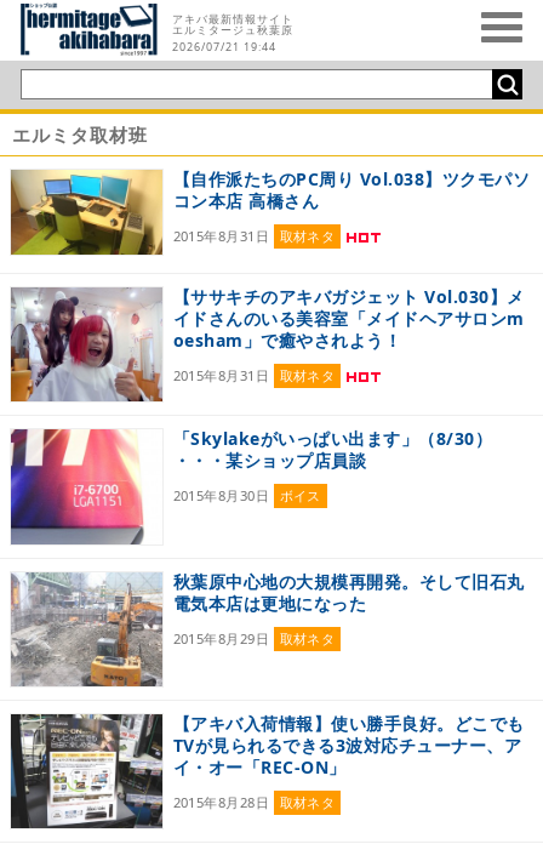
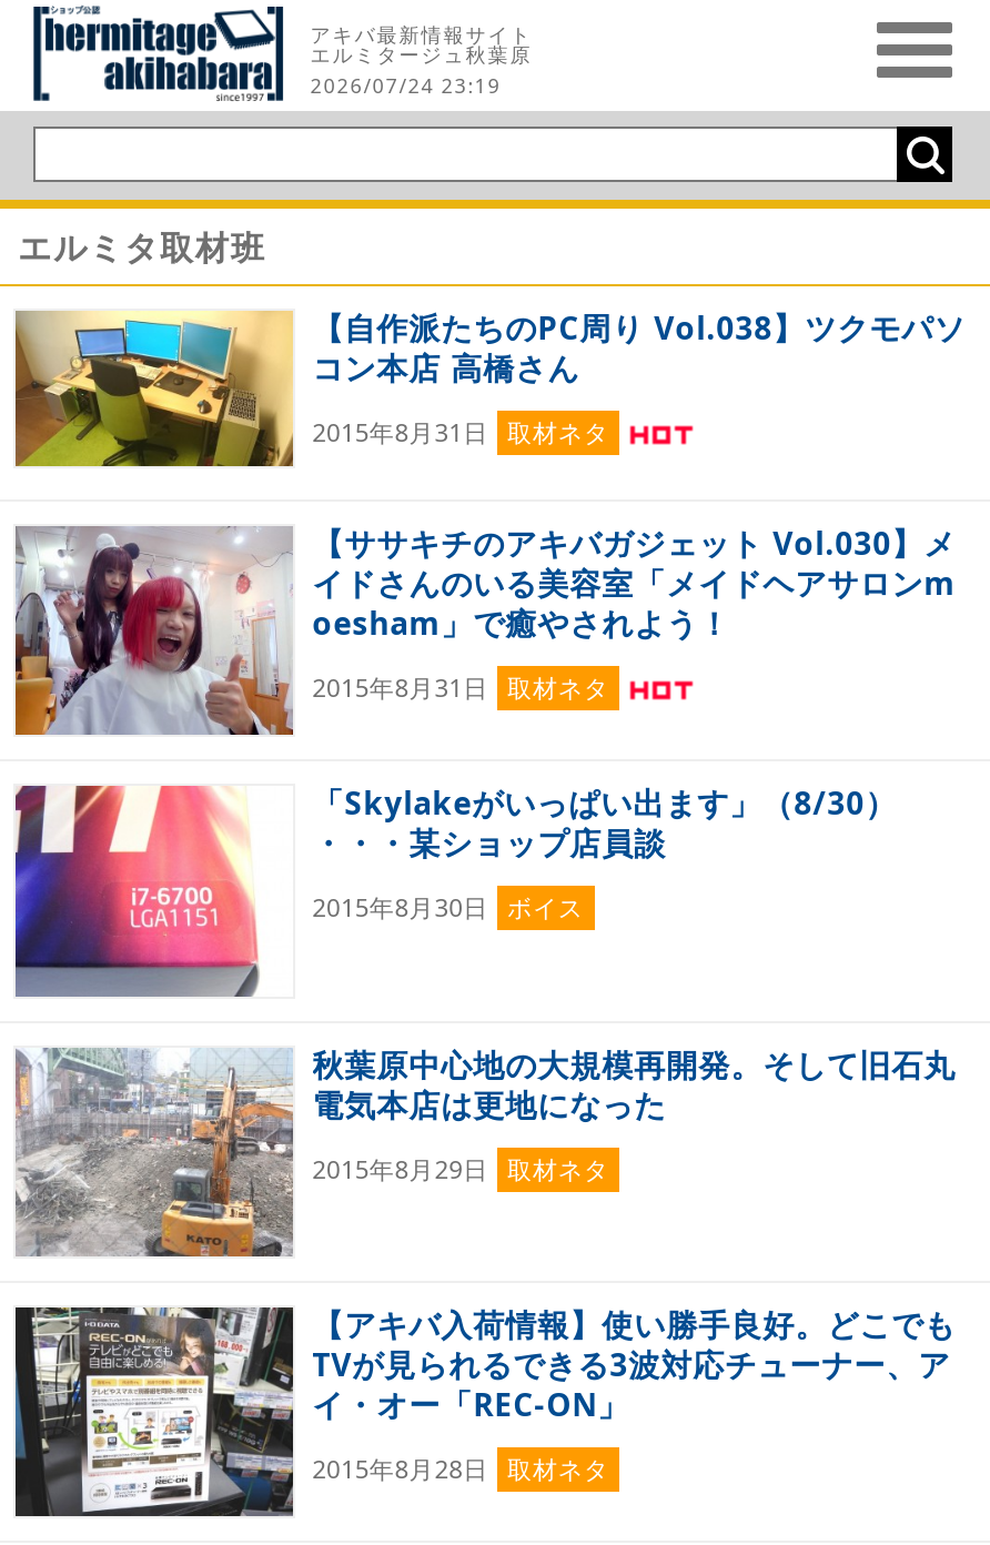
[172,39,276,55] 2026/07/21 19:44 -> [310,71,501,100] 2026/07/24 23:19

